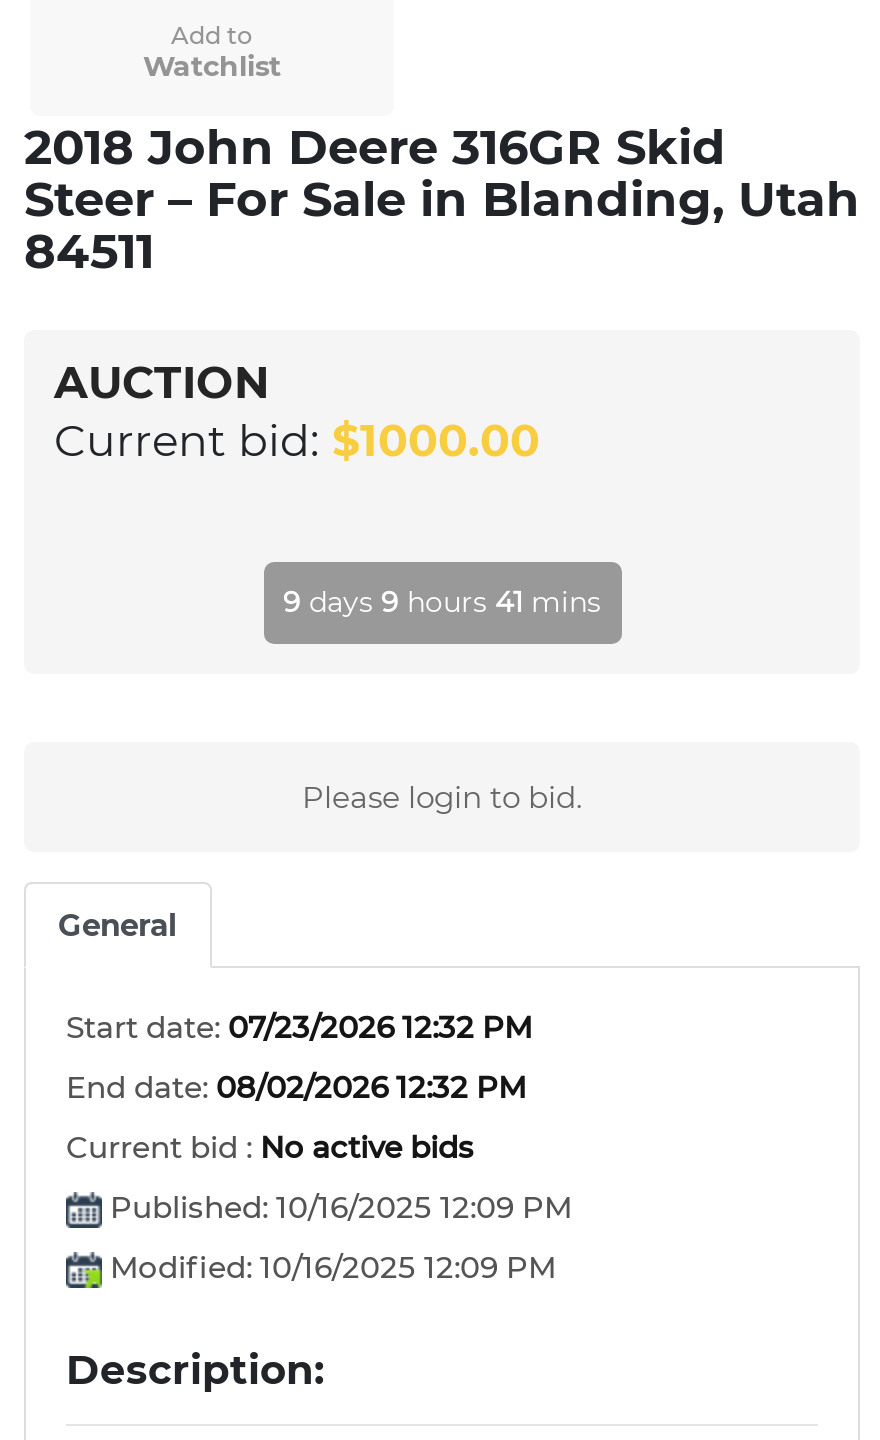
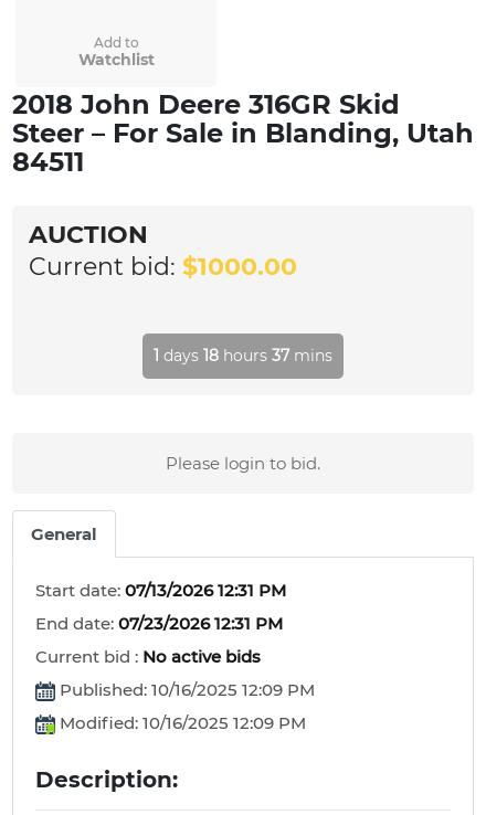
[283,584,601,620] 9 days 9 hours 41 mins -> [154,346,332,366] 1 days 18 hours 37 mins
[66,1008,532,1046] Start date: 07/23/2026 12:32 PM -> [35,580,286,601] Start date: 07/13/2026 12:31 PM
[66,1068,526,1106] End date: 08/02/2026 12:32 PM -> [35,613,283,634] End date: 07/23/2026 12:31 PM

